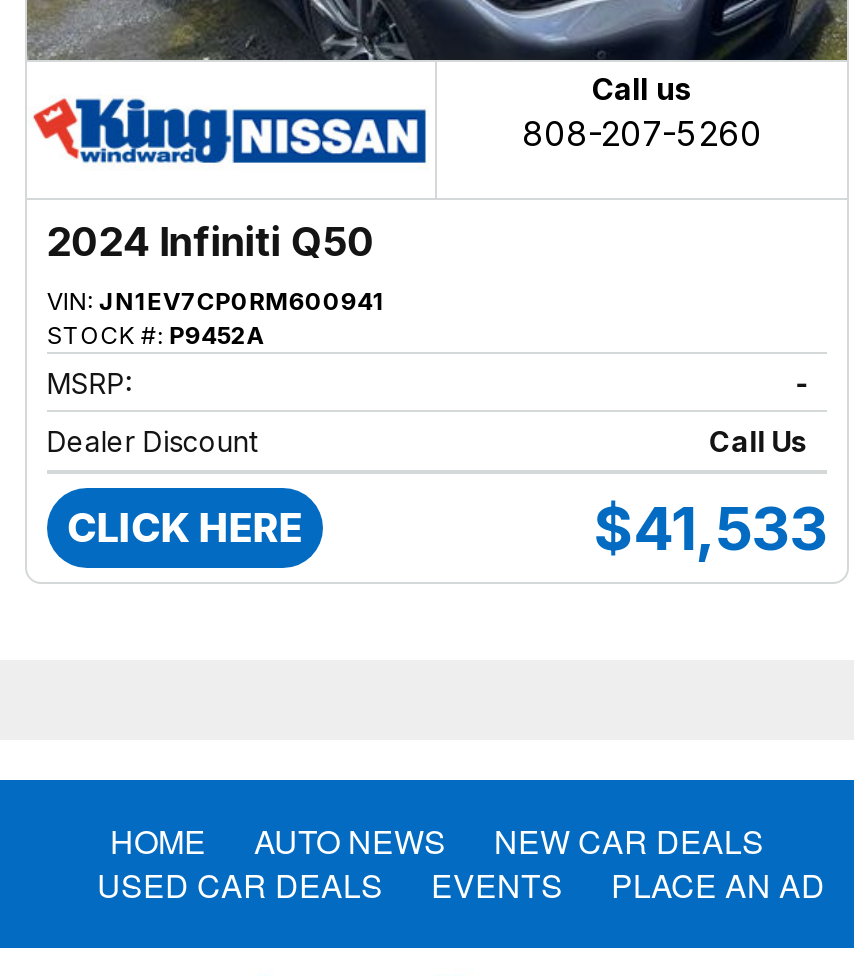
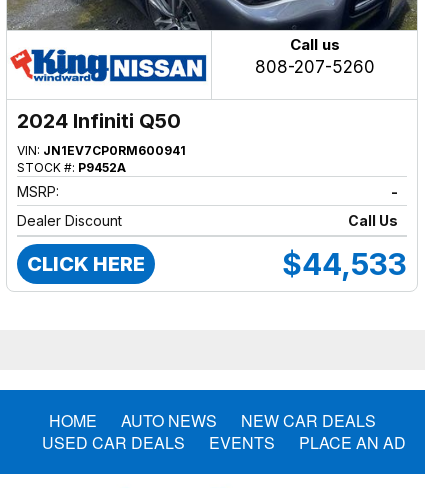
[593,492,827,564] $41,533 -> [282,246,407,282] $44,533

